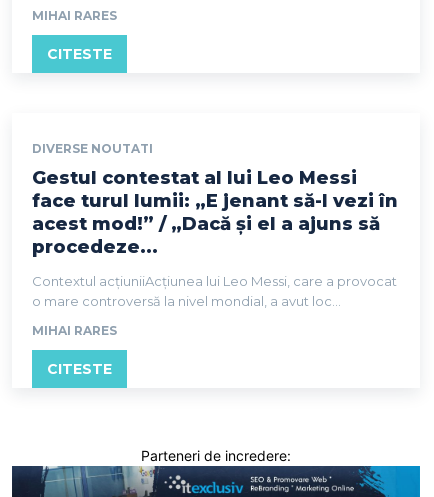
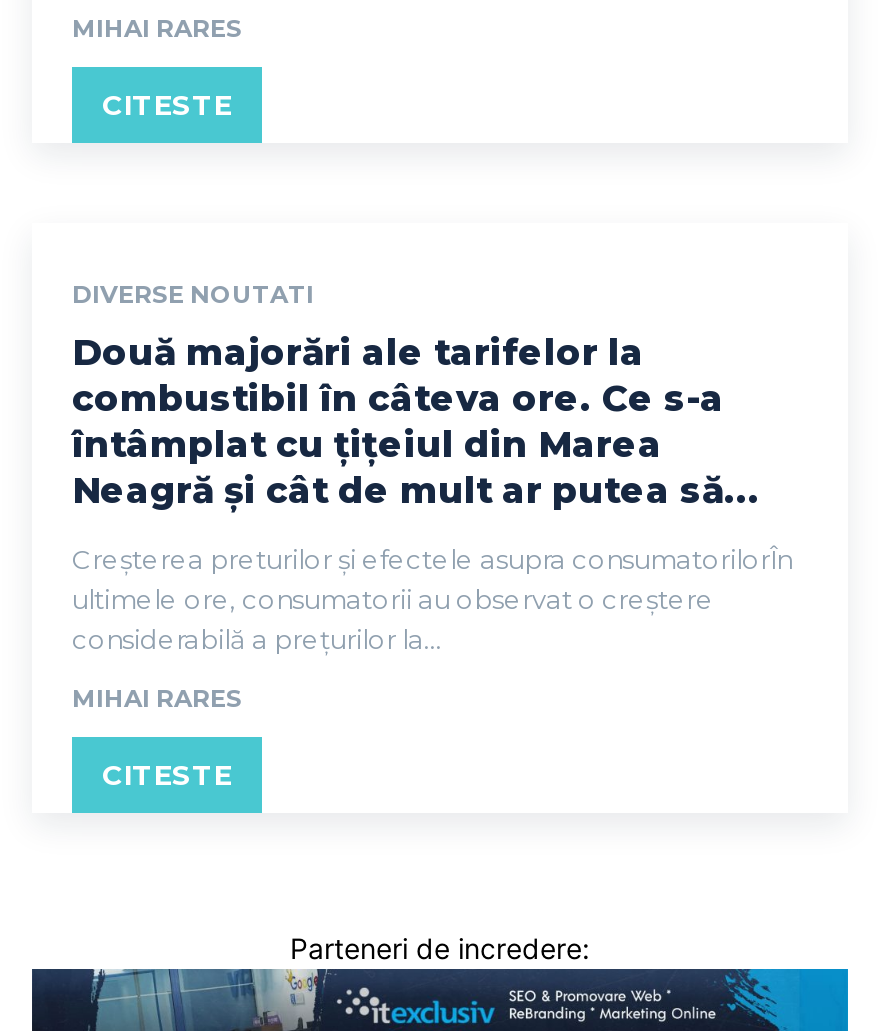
[32,167,398,258] Gestul contestat al lui Leo Messi | face turul lumii: „E jenant să-l vezi în | acest mod!” / „Dacă și el a ajuns să | procedeze... -> [72,330,760,512] Două majorări ale tarifelor la | combustibil în câteva ore. Ce s-a | întâmplat cu țițeiul din Marea | Neagră și cât de mult ar putea să...
[32,273,397,309] Contextul acțiuniiAcțiunea lui Leo Messi, care a provocat | o mare controversă la nivel mondial, a avut loc... -> [72,542,792,654] Creșterea preturilor și efectele asupra consumatorilorÎn | ultimele ore, consumatorii au observat o creștere | considerabilă a prețurilor la...

